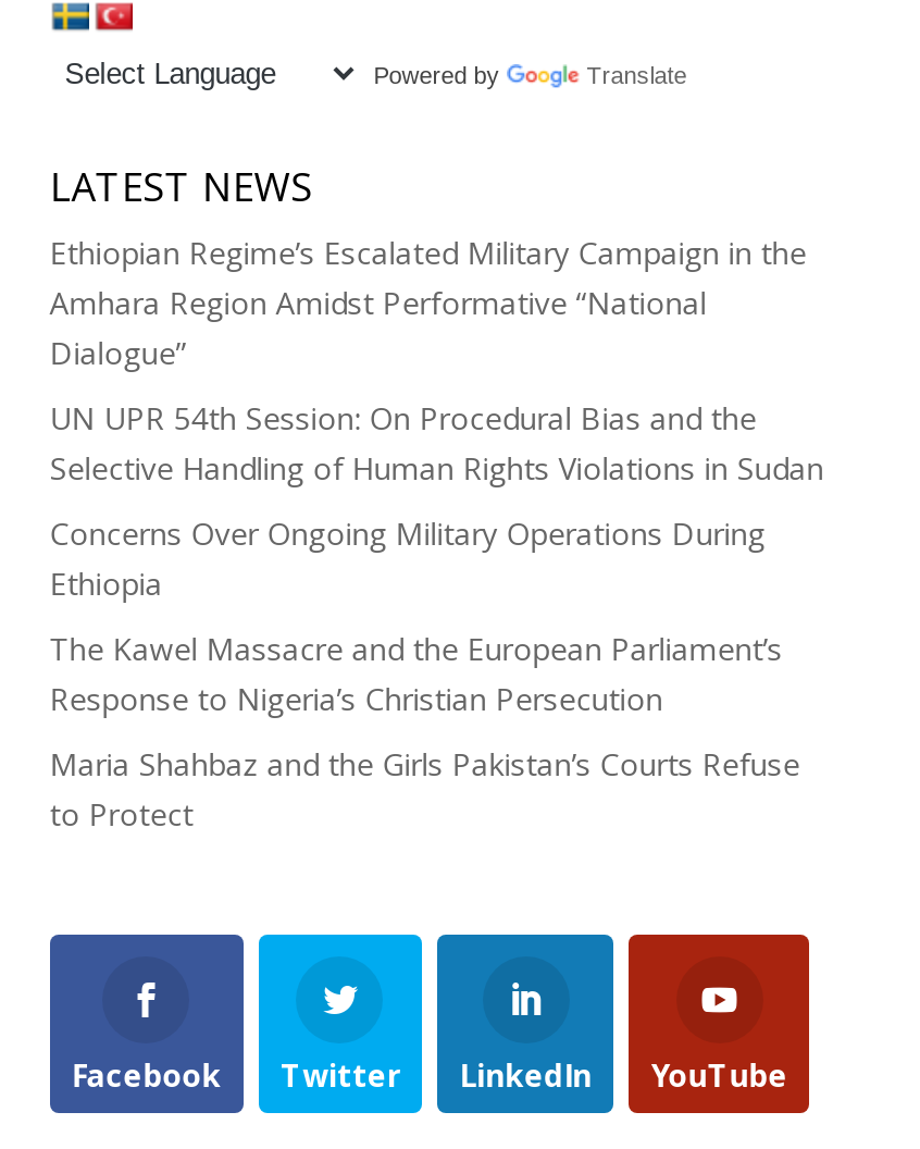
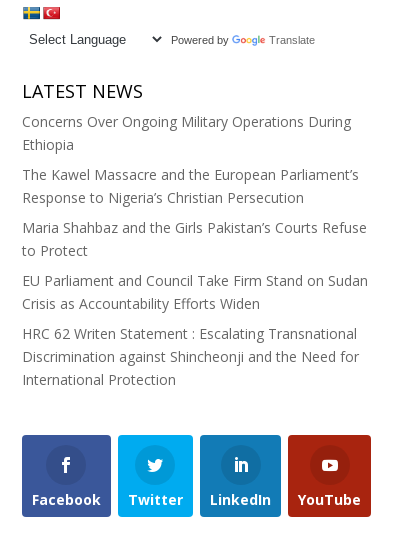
[50,232,824,489] Ethiopian Regime’s Escalated Military Campaign in the | Amhara Region Amidst Performative “National | Dialogue” | UN UPR 54th Session: On Procedural Bias and the | Selective Handling of Human Rights Violations in Sudan -> none
moved [50,512,800,835] -> [22,112,367,260]: Concerns Over Ongoing Military Operations During | Ethiopia | The Kawel Massacre and the European Parliament’s | Response to Nigeria’s Christian Persecution | Maria Shahbaz and the Girls Pakistan’s Courts Refuse | to Protect
none -> [22,271,368,389] EU Parliament and Council Take Firm Stand on Sudan | Crisis as Accountability Efforts Widen | HRC 62 Writen Statement : Escalating Transnational | Discrimination against Shincheonji and the Need for | International Protection

